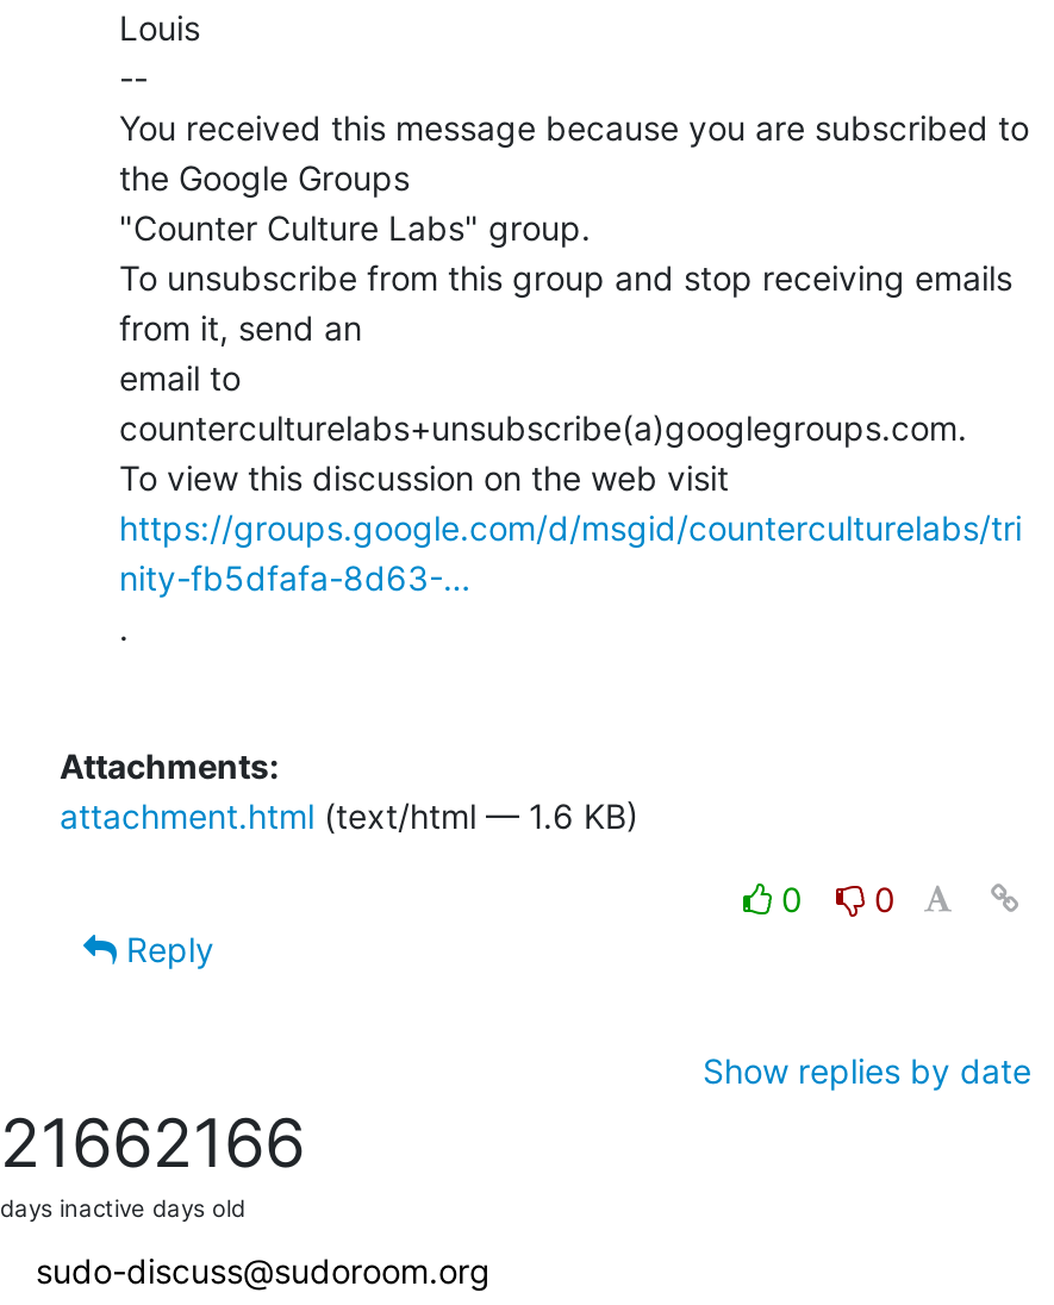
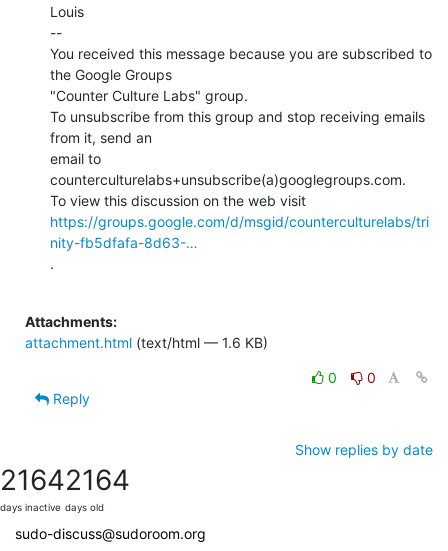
[0,1102,152,1183] 2166 -> [0,463,65,497] 2164
[152,1102,305,1183] 2166 -> [65,463,130,497] 2164

